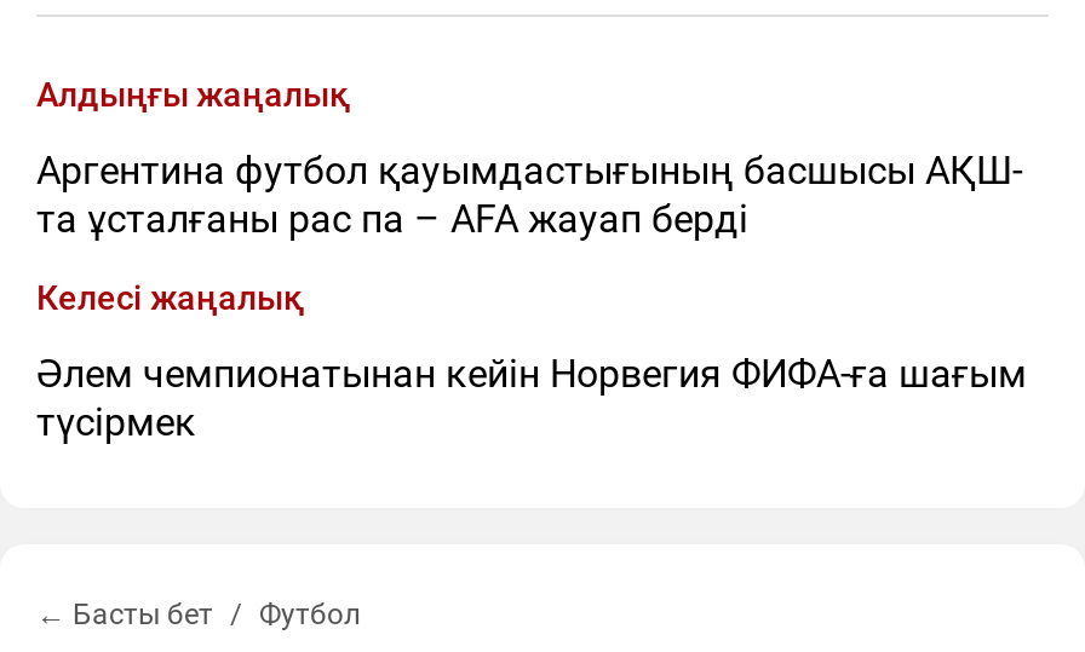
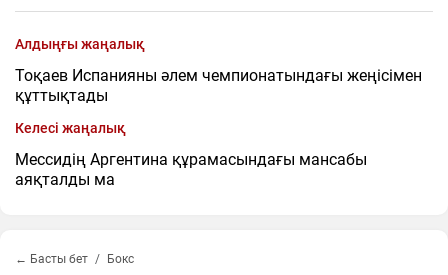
[36,146,1022,240] Аргентина футбол қауымдастығының басшысы АҚШ- | та ұсталғаны рас па – AFA жауап берді -> [15,66,422,105] Тоқаев Испанияны әлем чемпионатындағы жеңісімен | құттықтады
[36,349,1027,444] Әлем чемпионатынан кейін Норвегия ФИФА-ға шағым | түсірмек -> [15,150,367,189] Мессидің Аргентина құрамасындағы мансабы | аяқталды ма
[259,596,361,630] Футбол -> [107,252,134,266] Бокс

